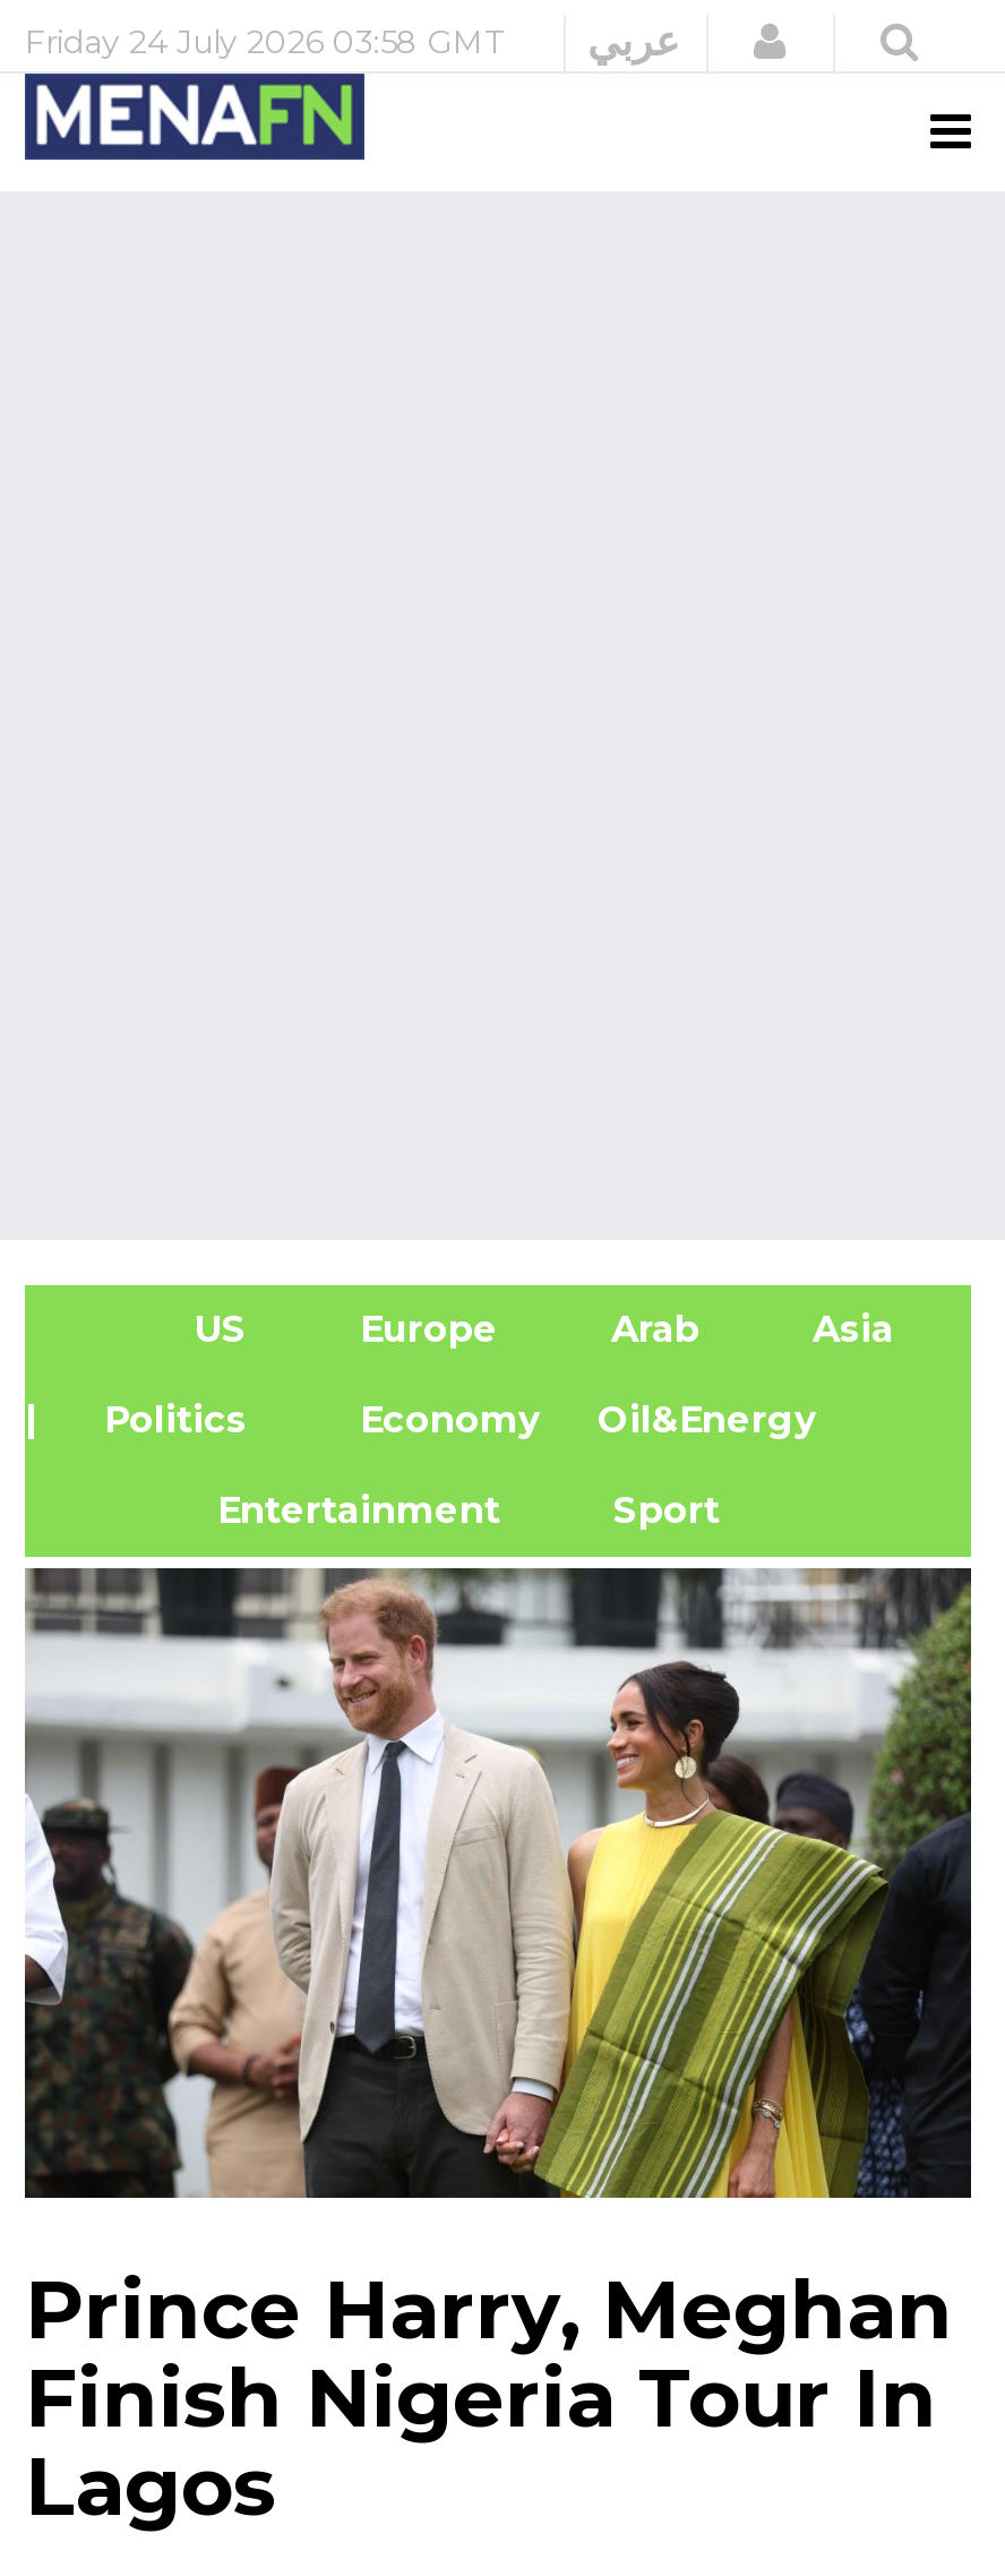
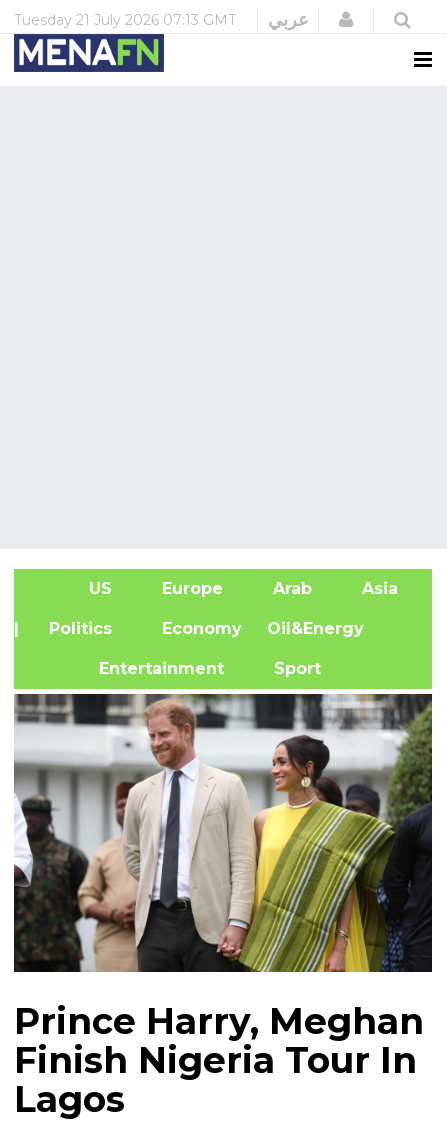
[25,22,502,62] Friday 24 July 2026 03:58 GMT -> [14,11,236,29] Tuesday 21 July 2026 07:13 GMT

